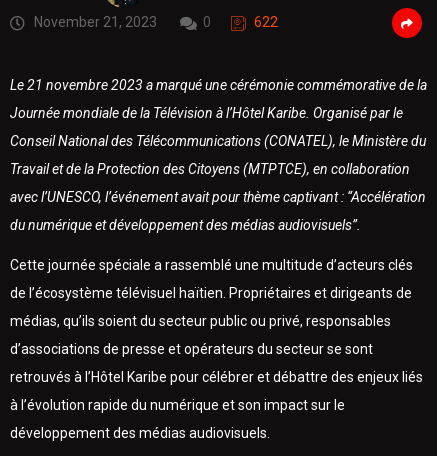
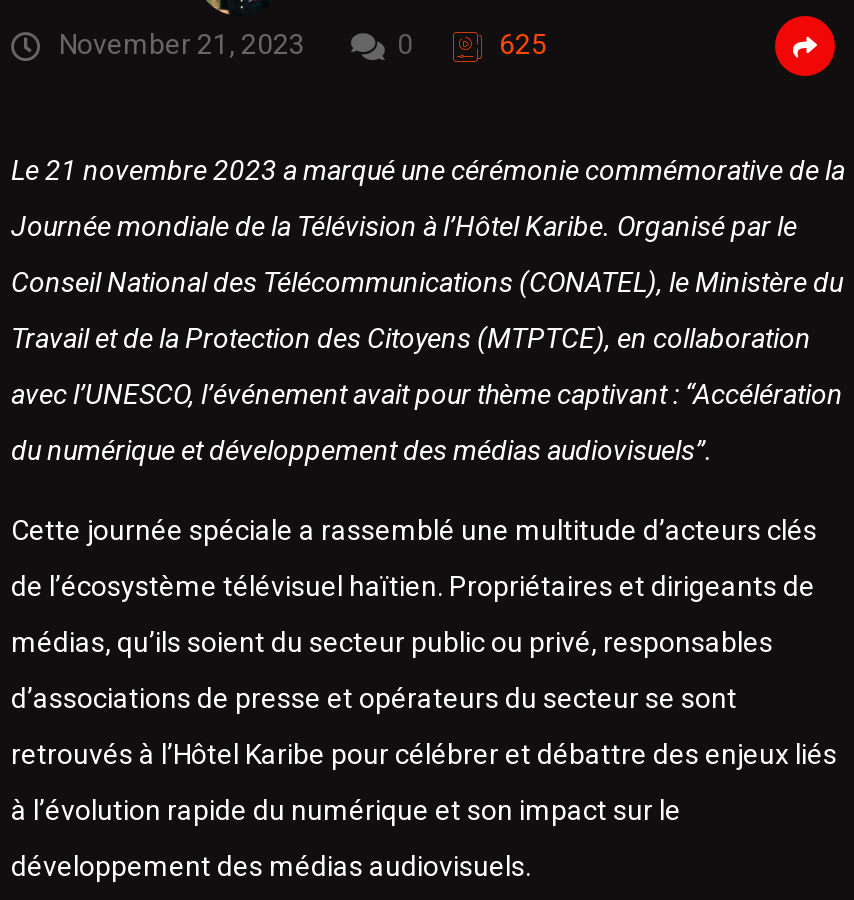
[251,14,278,30] 622 -> [493,28,547,60] 625

